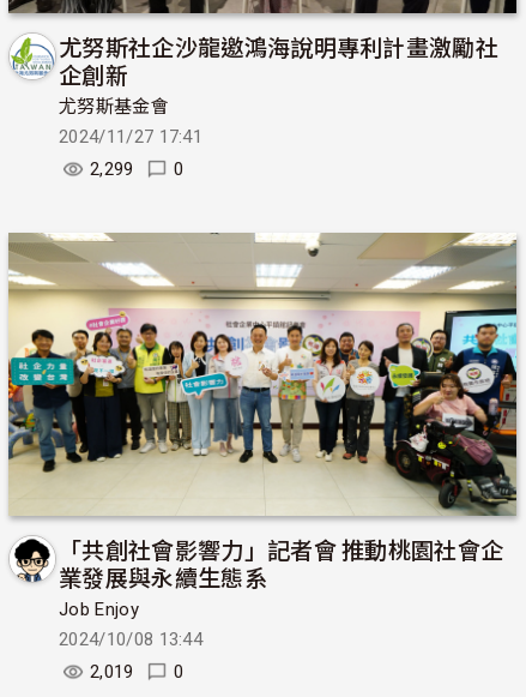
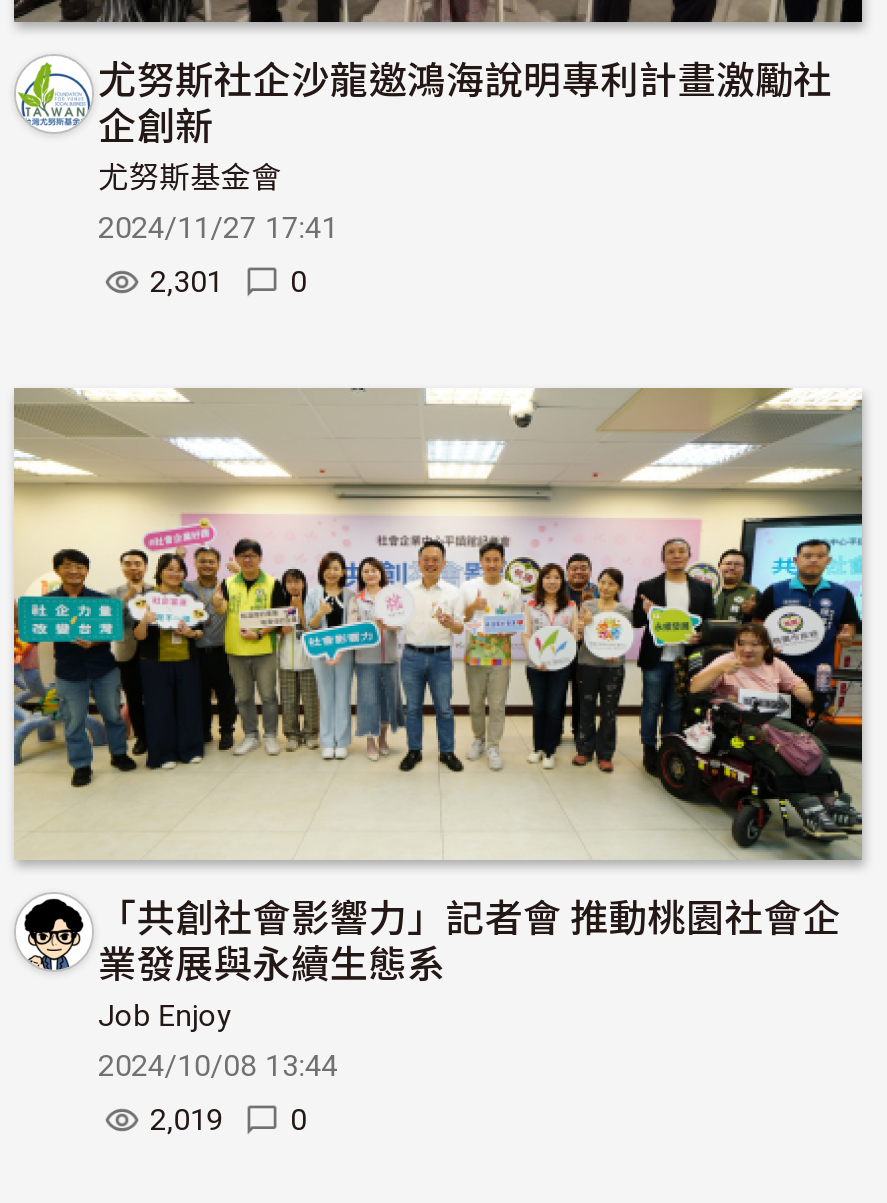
[90,158,184,180] 2,299 0 -> [150,263,307,299] 2,301 0

